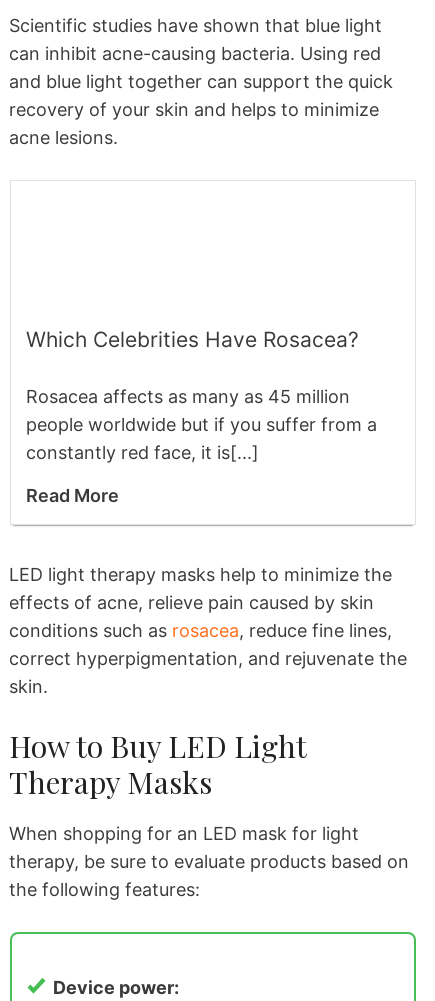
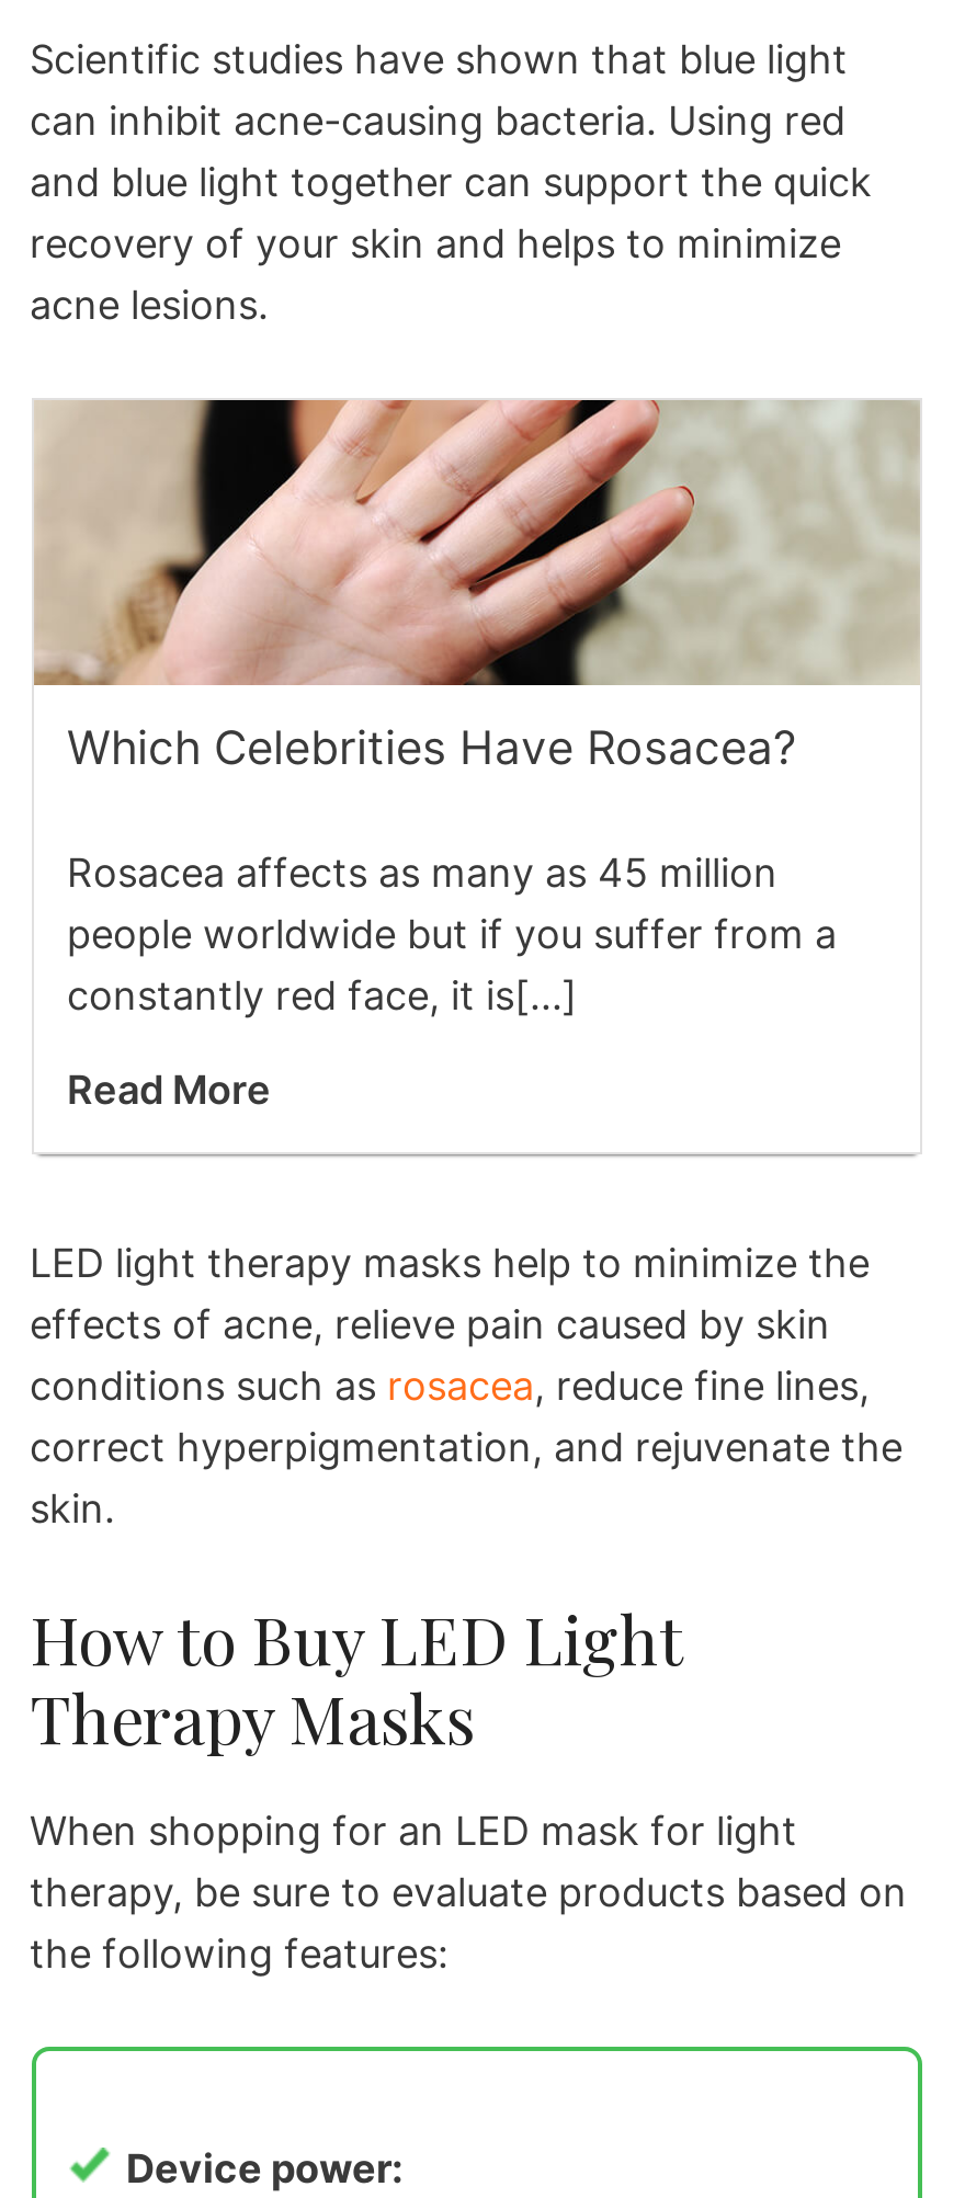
none -> [32,398,920,687] [image]

